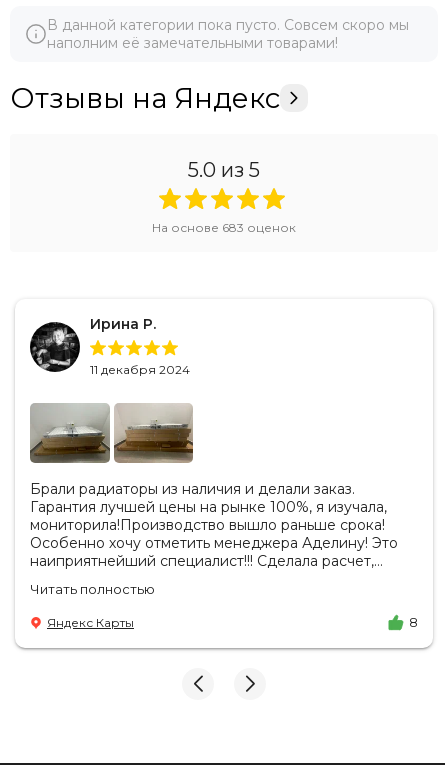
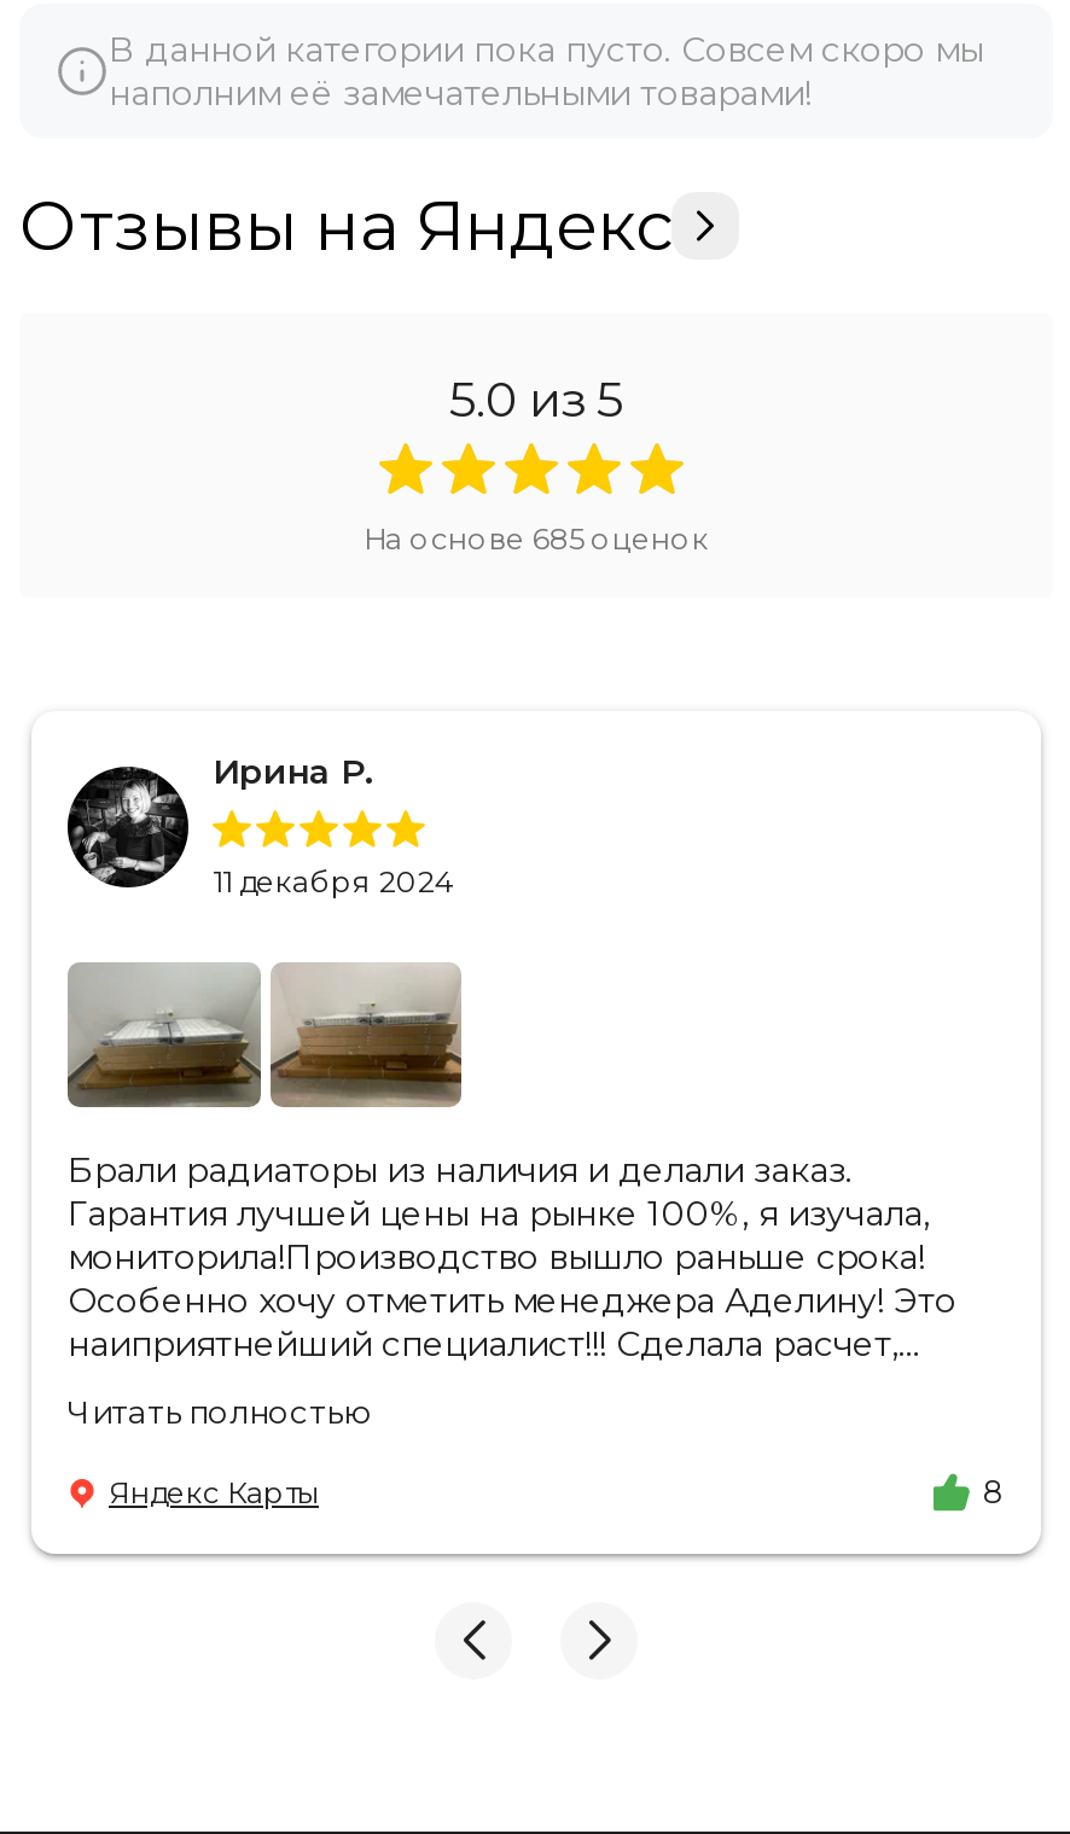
[152,220,296,235] На основе 683 оценок -> [364,520,709,557] На основе 685 оценок

